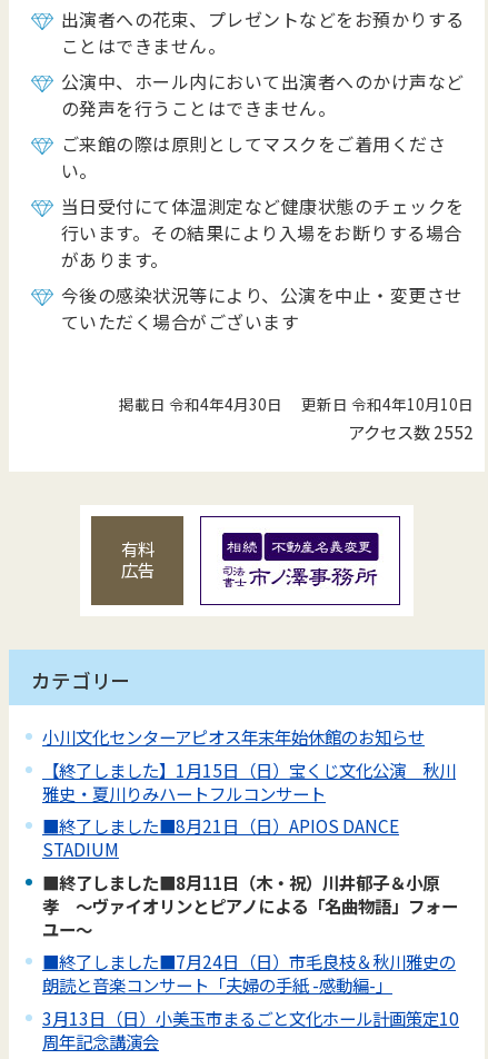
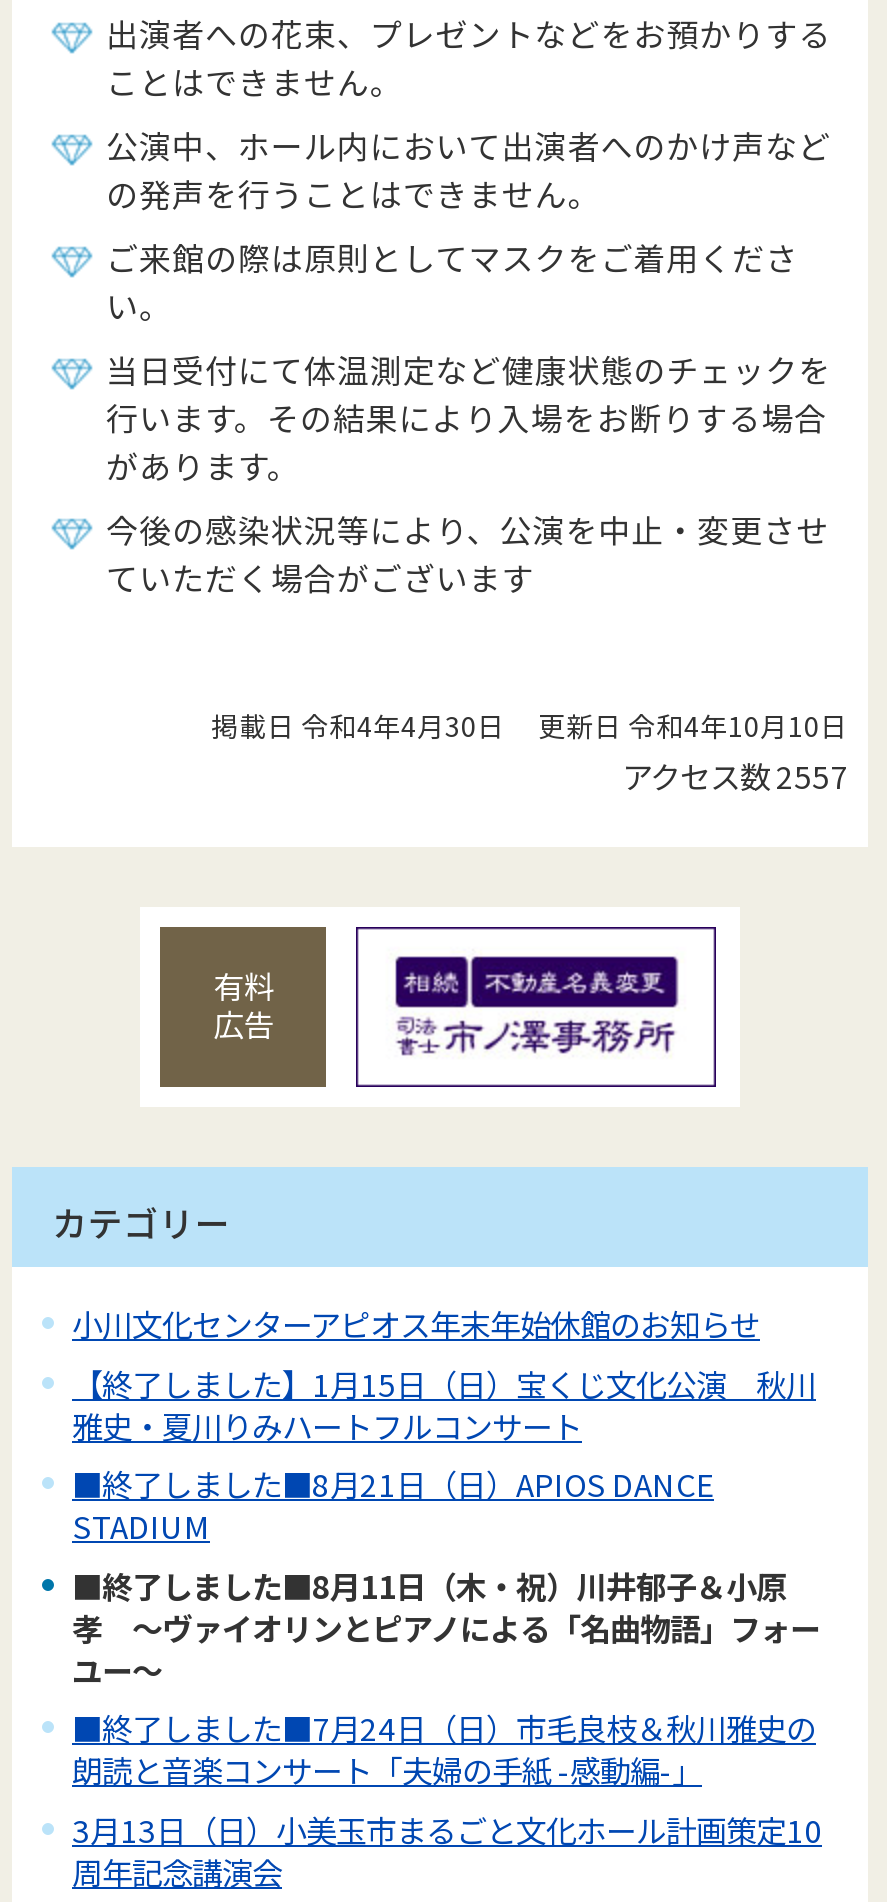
[348,419,474,443] アクセス数2552 -> [622,752,848,796] アクセス数2557

